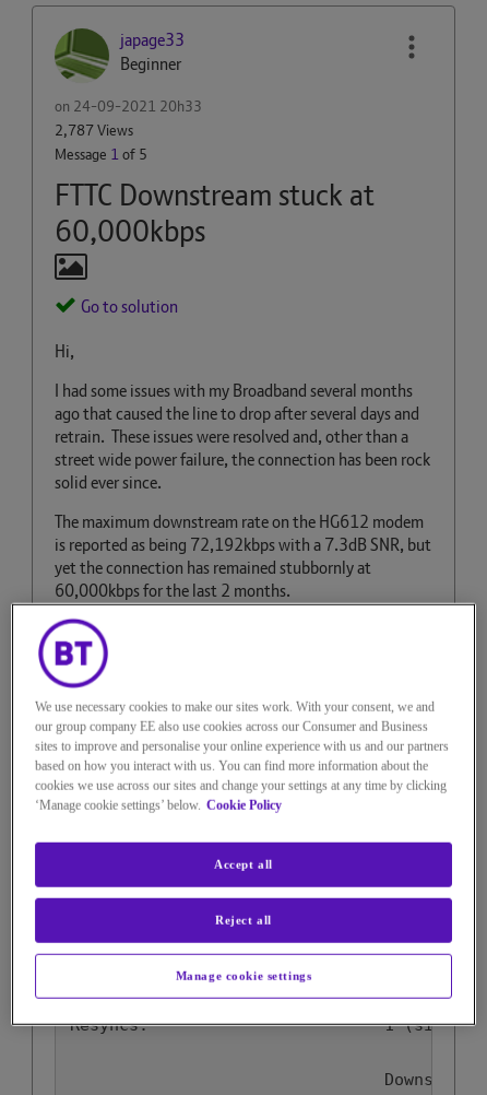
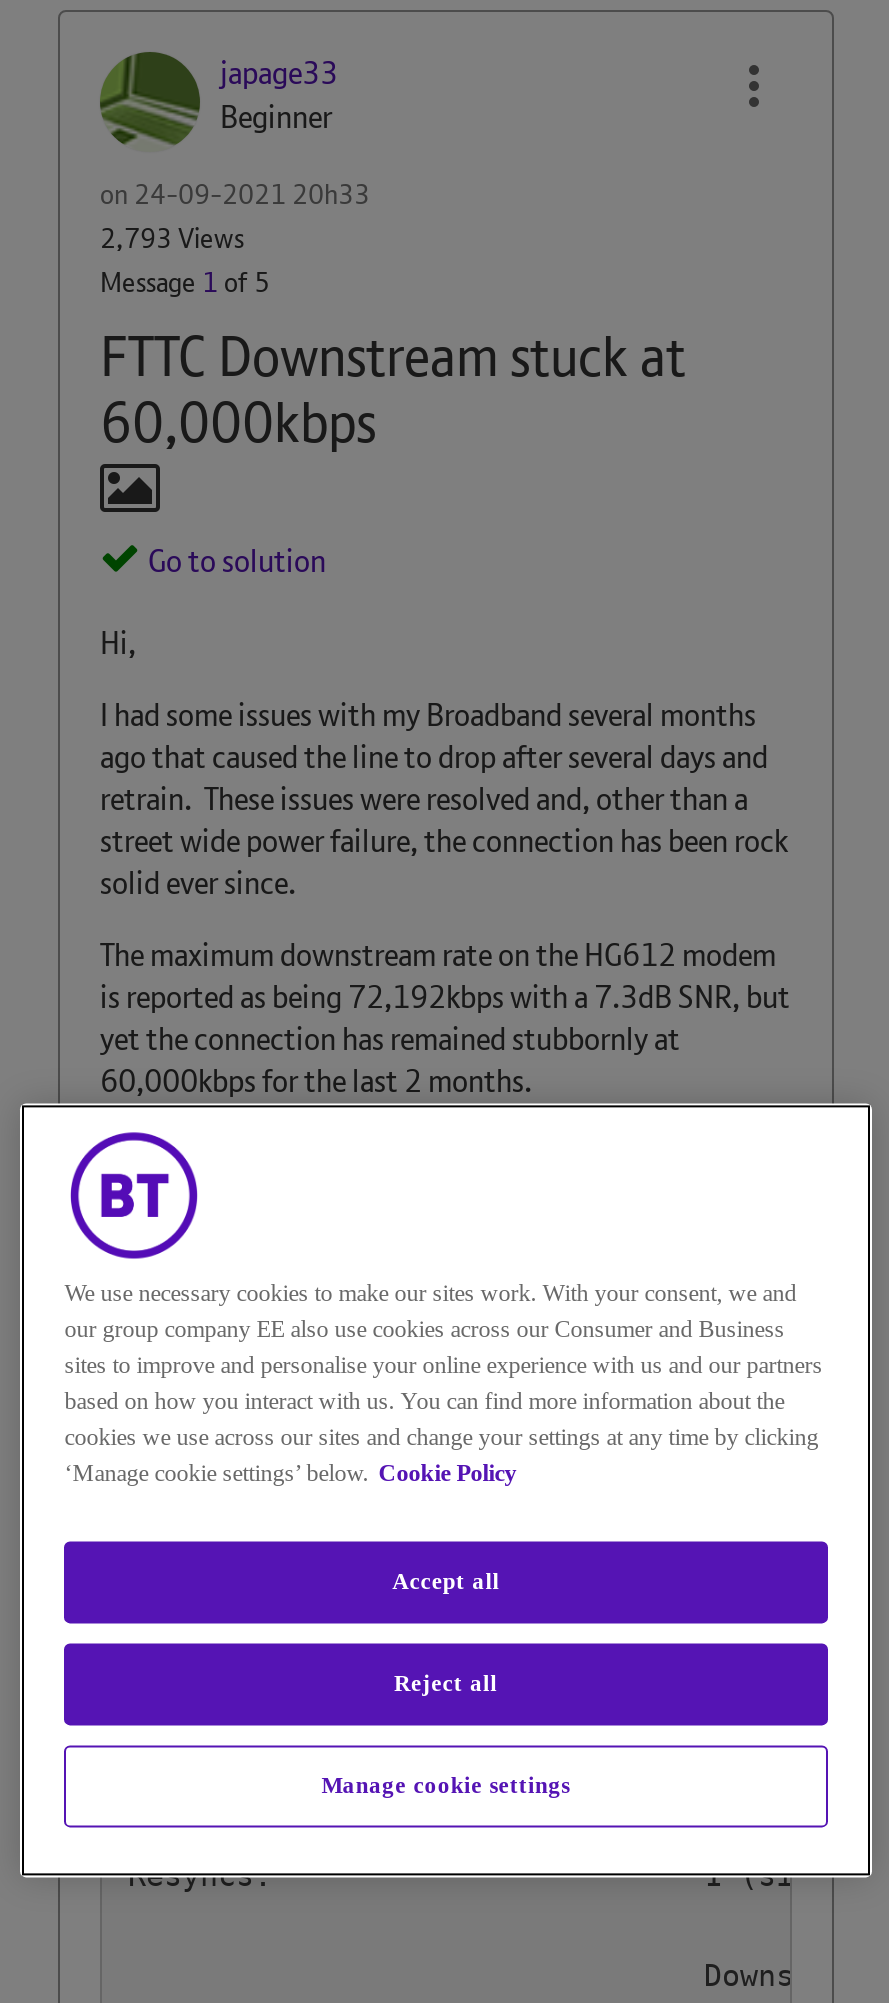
[55,120,133,140] 2,787 Views -> [100,220,244,256] 2,793 Views

